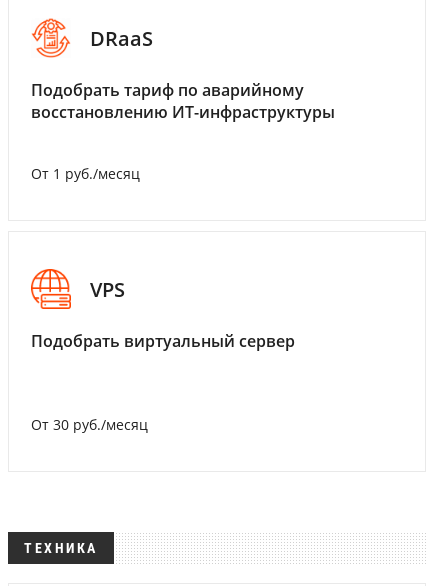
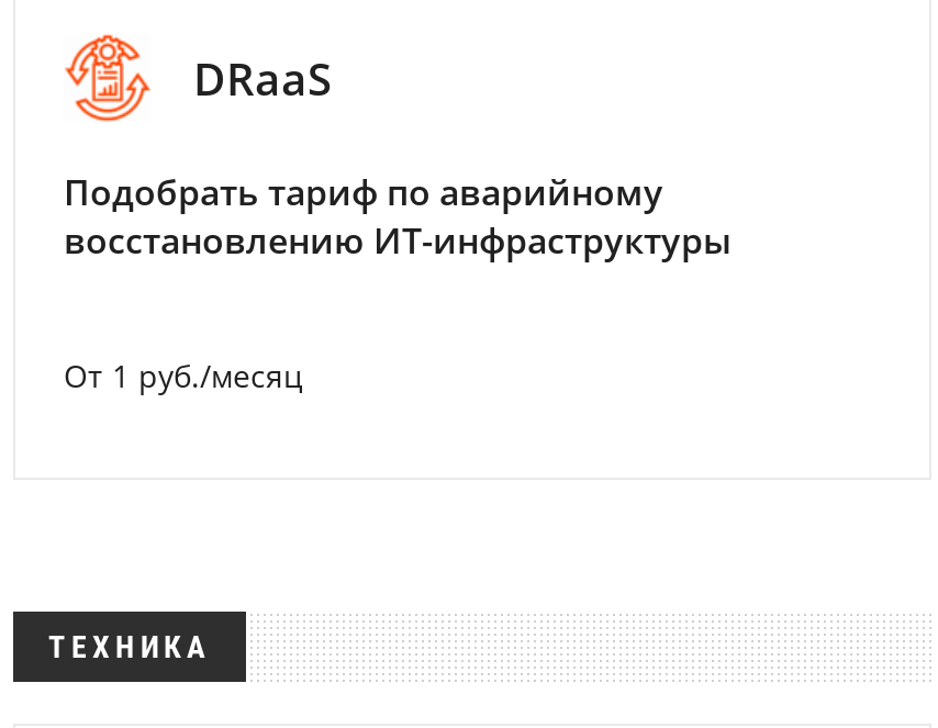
[30,269,295,352] [image] | VPS | Подобрать виртуальный сервер -> none
[31,415,148,434] От 30 руб./месяц -> none

